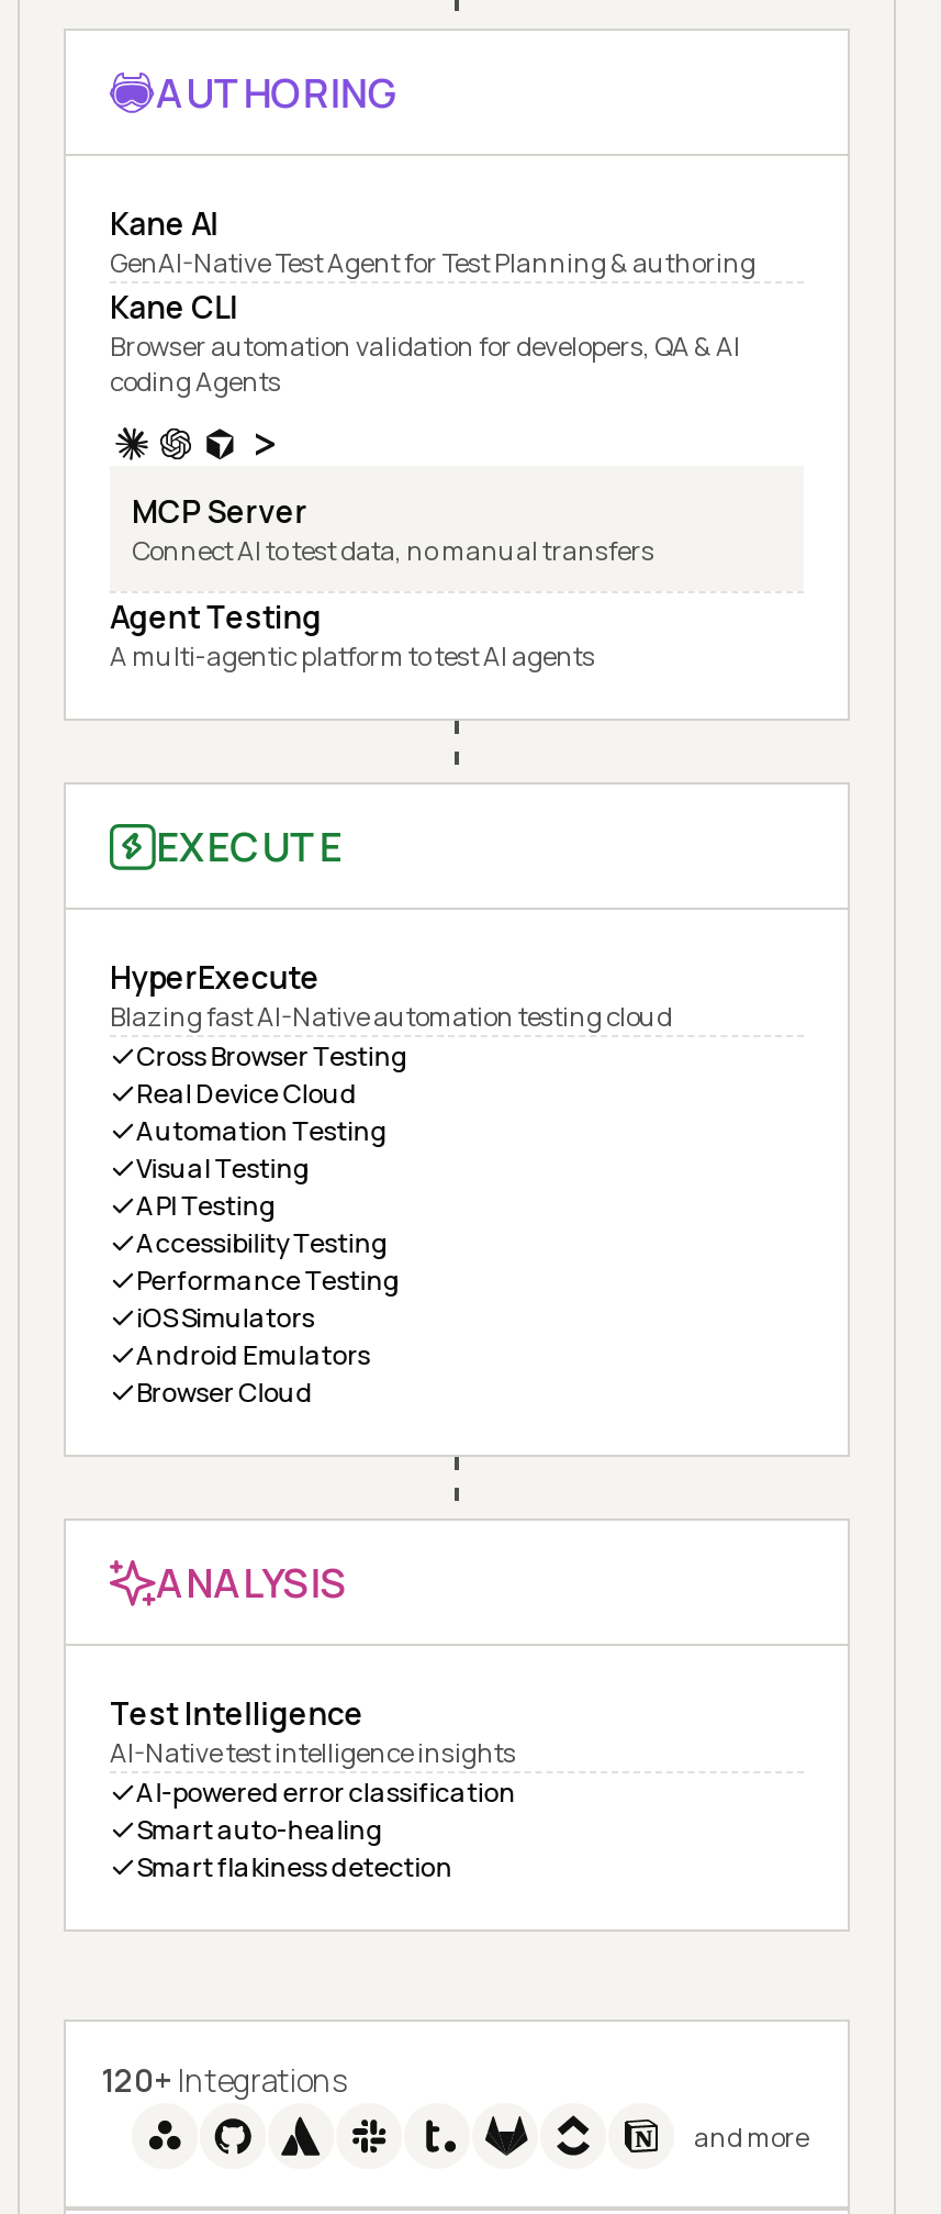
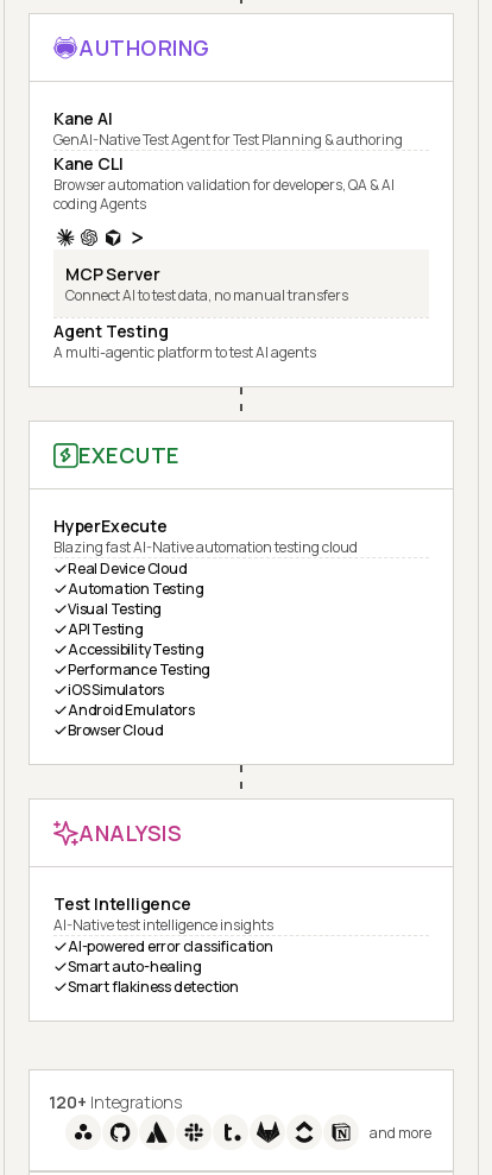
[136,1038,408,1075] Cross Browser Testing -> none

